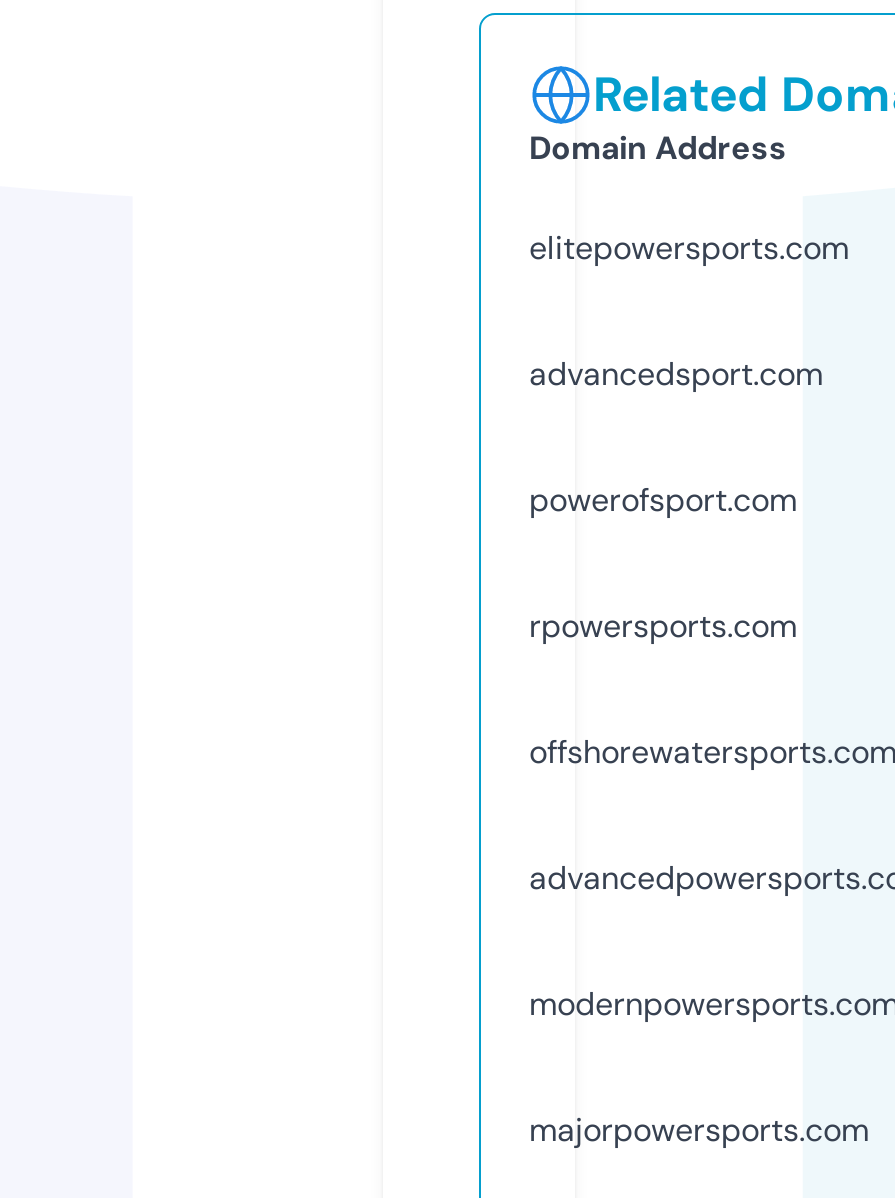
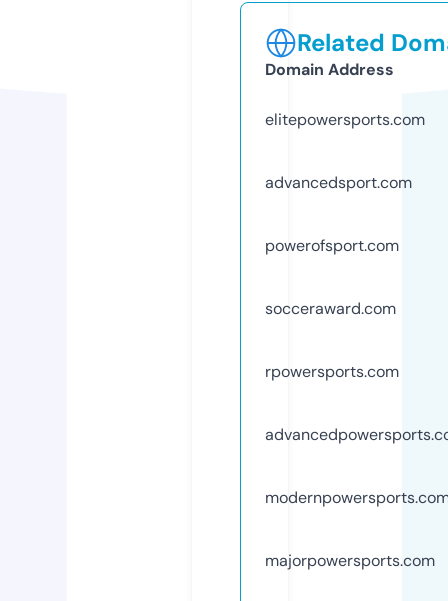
none -> [265,298,396,319] socceraward.com
moved [529,605,797,647] -> [265,361,399,382]: rpowersports.com
[529,731,895,773] offshorewatersports.com -> none

